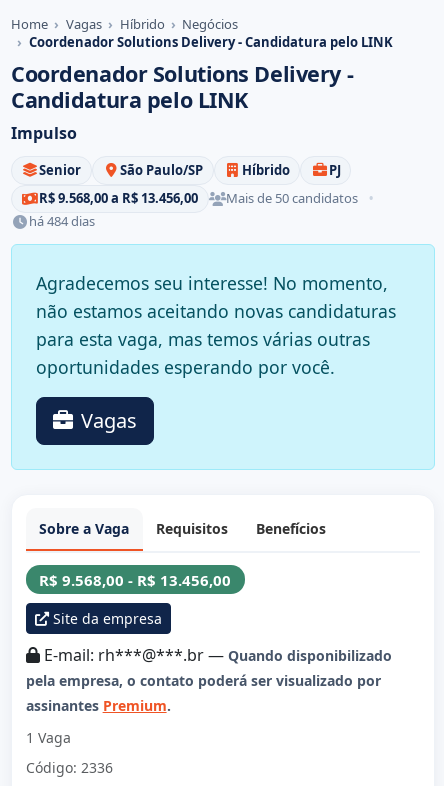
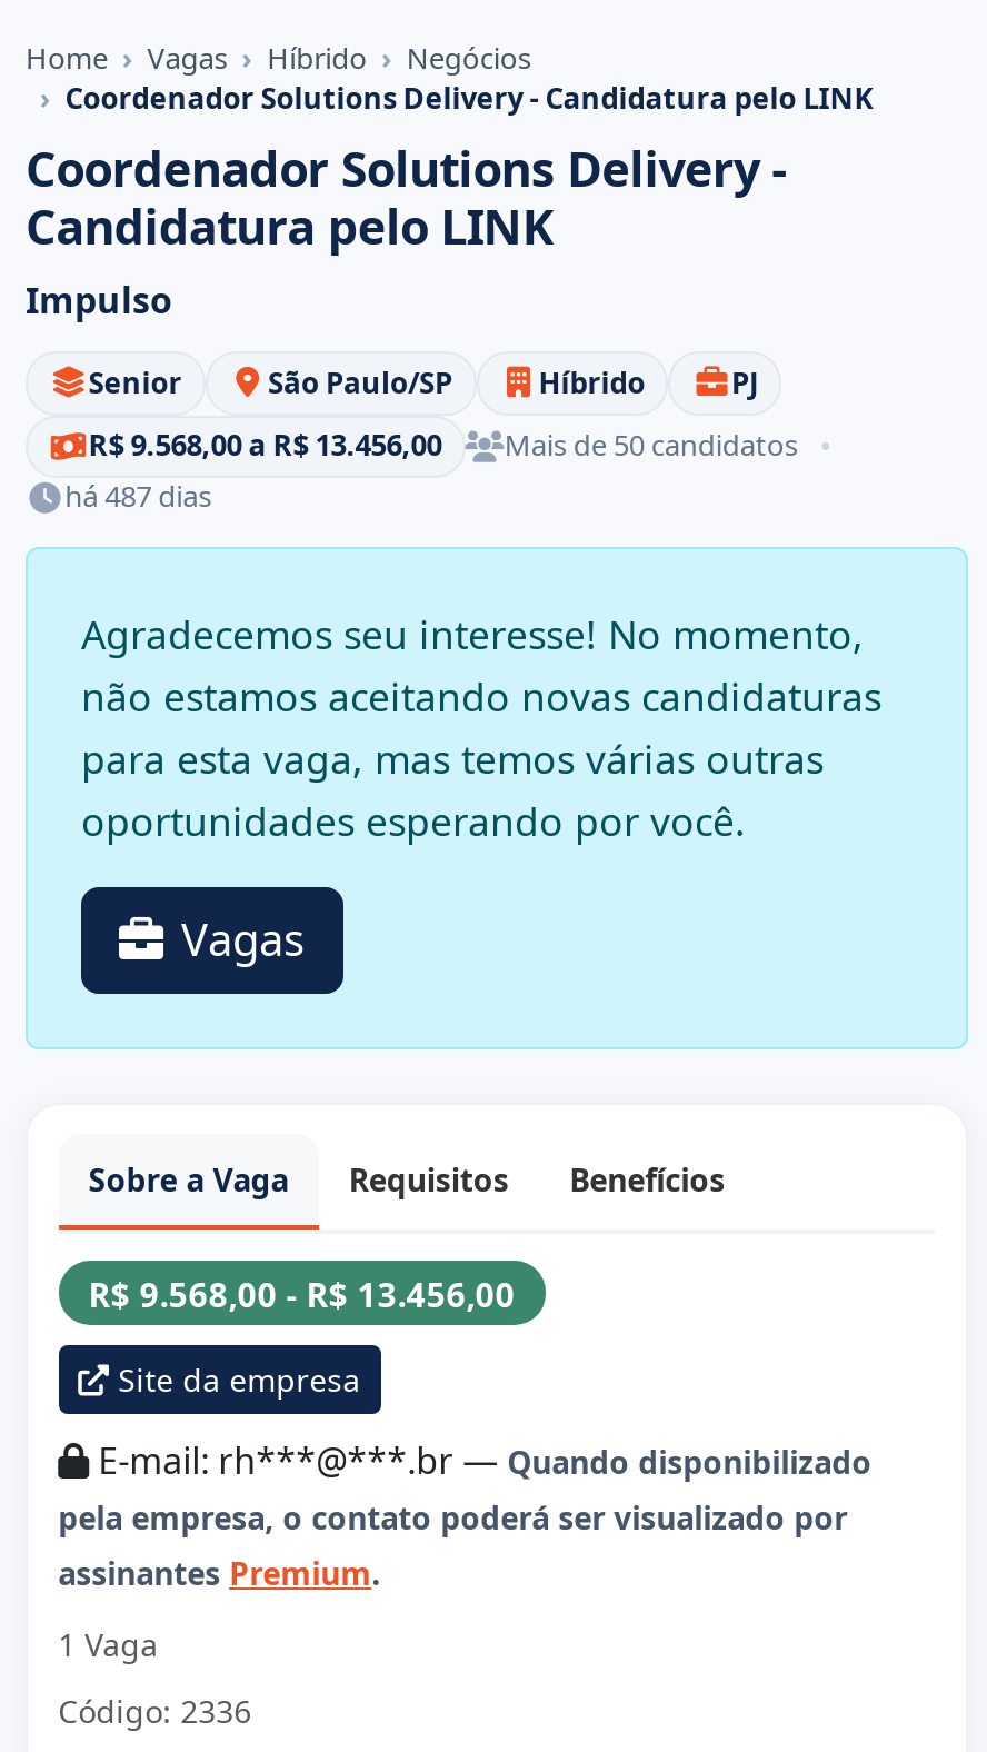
[29,212,95,230] há 484 dias -> [65,476,211,516] há 487 dias

